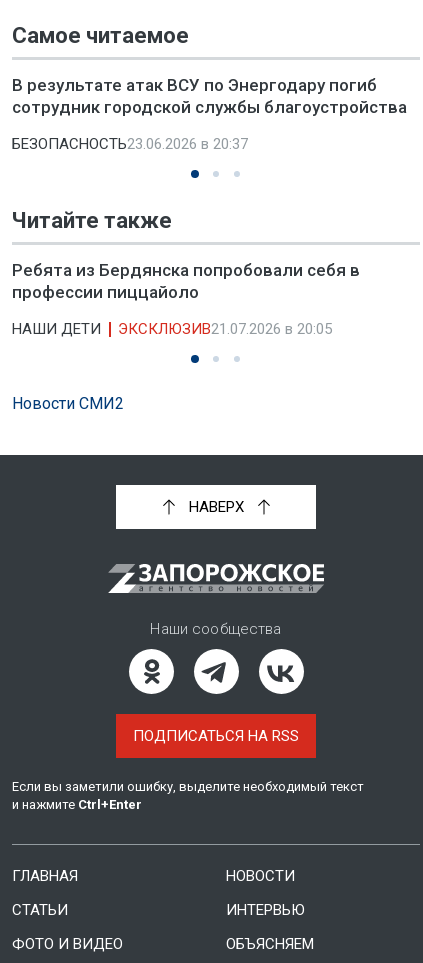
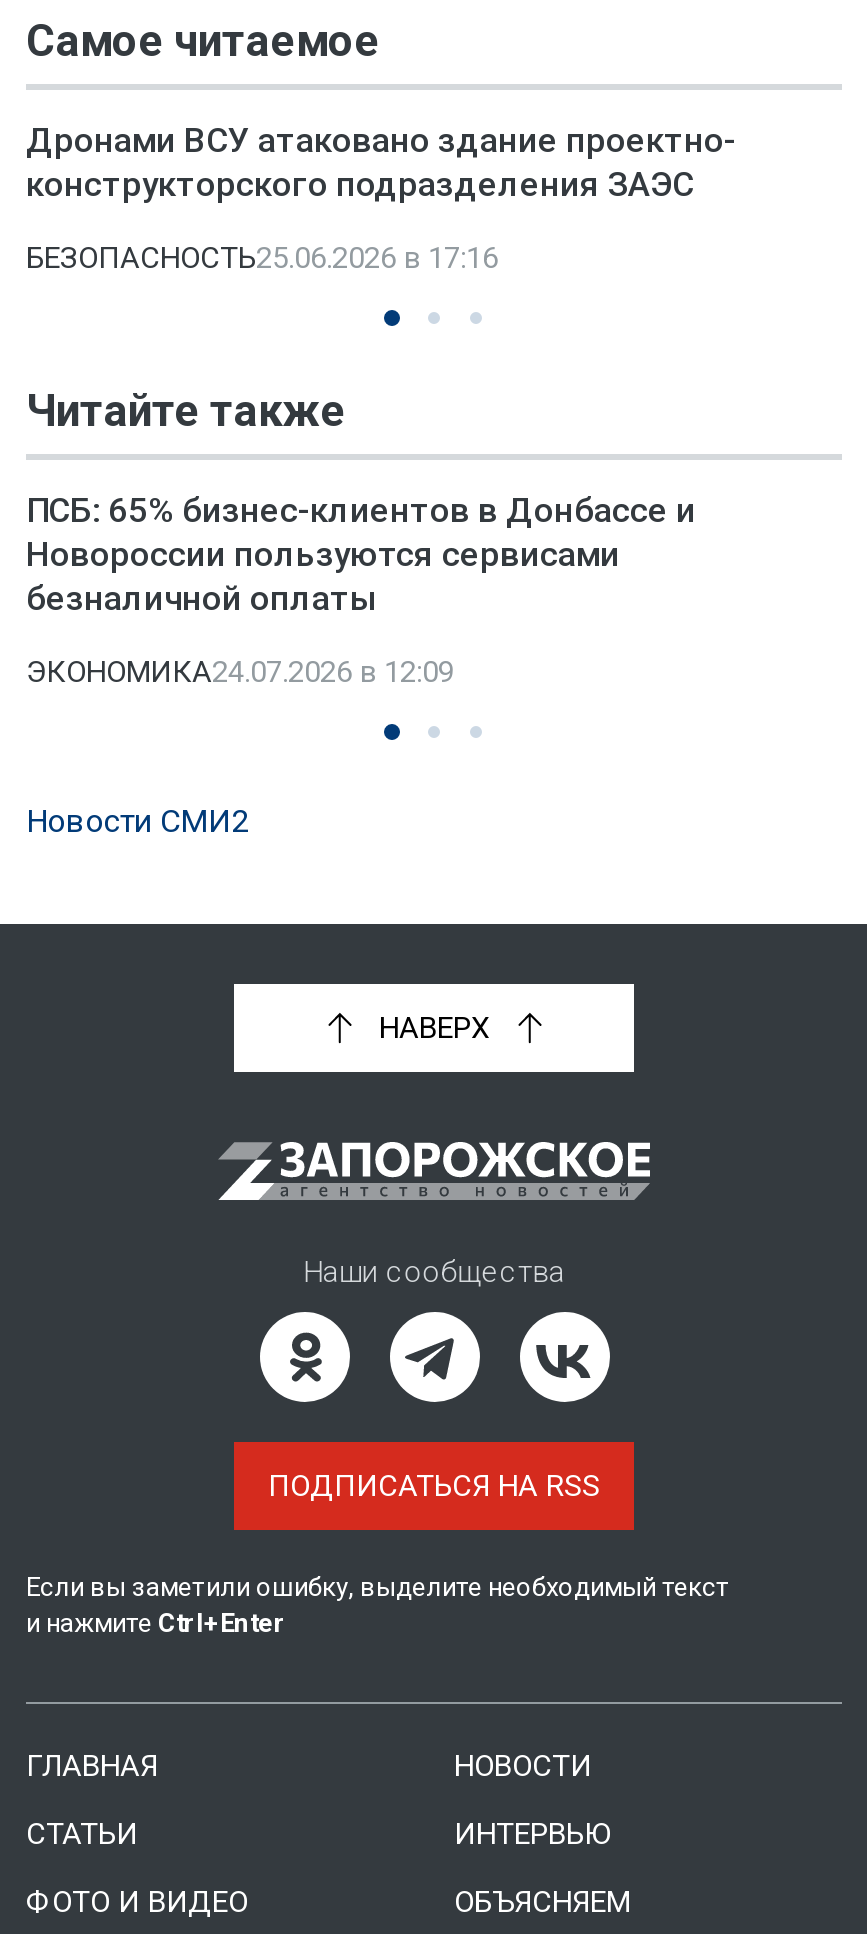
[12,75,407,117] В результате атак ВСУ по Энергодару погиб | сотрудник городской службы благоустройства -> [26,120,736,204] Дронами ВСУ атаковано здание проектно- | конструкторского подразделения ЗАЭС
[12,135,248,153] БЕЗОПАСНОСТЬ23.06.2026 в 20:37 -> [26,240,498,276] БЕЗОПАСНОСТЬ25.06.2026 в 17:16
[12,260,360,302] Ребята из Бердянска попробовали себя в | профессии пиццайоло -> [26,490,696,618] ПСБ: 65% бизнес-клиентов в Донбассе и | Новороссии пользуются сервисами | безналичной оплаты
[12,320,332,338] НАШИ ДЕТИ | ЭКСКЛЮЗИВ21.07.2026 в 20:05 -> [26,654,454,690] ЭКОНОМИКА24.07.2026 в 12:09

